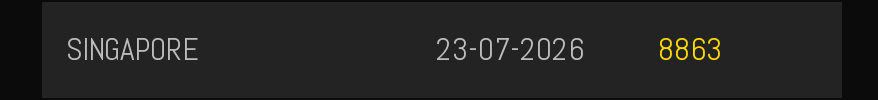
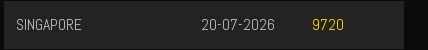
[436,30,584,70] 23-07-2026 -> [201,15,275,35] 20-07-2026
[658,31,722,71] 8863 -> [312,15,344,35] 9720

